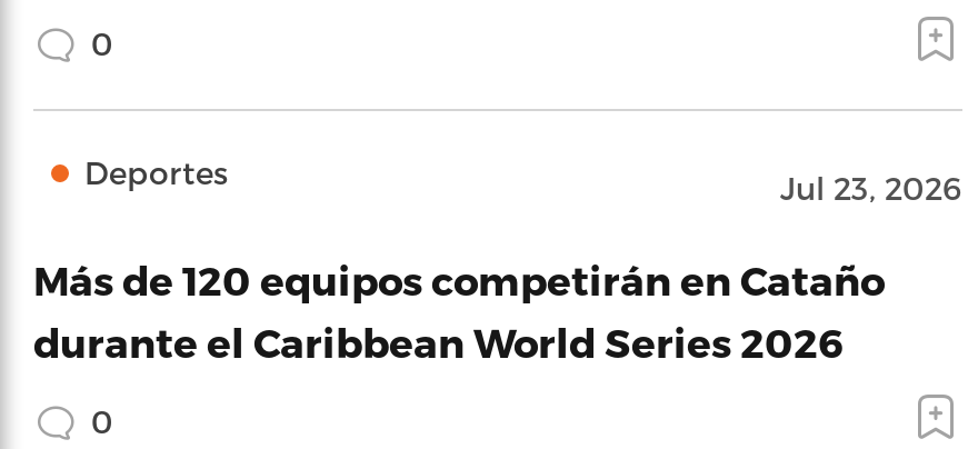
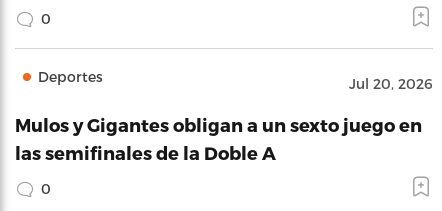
[780,169,962,207] Jul 23, 2026 -> [349,75,433,92] Jul 20, 2026
[33,256,885,365] Más de 120 equipos competirán en Cataño | durante el Caribbean World Series 2026 -> [15,114,422,163] Mulos y Gigantes obligan a un sexto juego en | las semifinales de la Doble A

